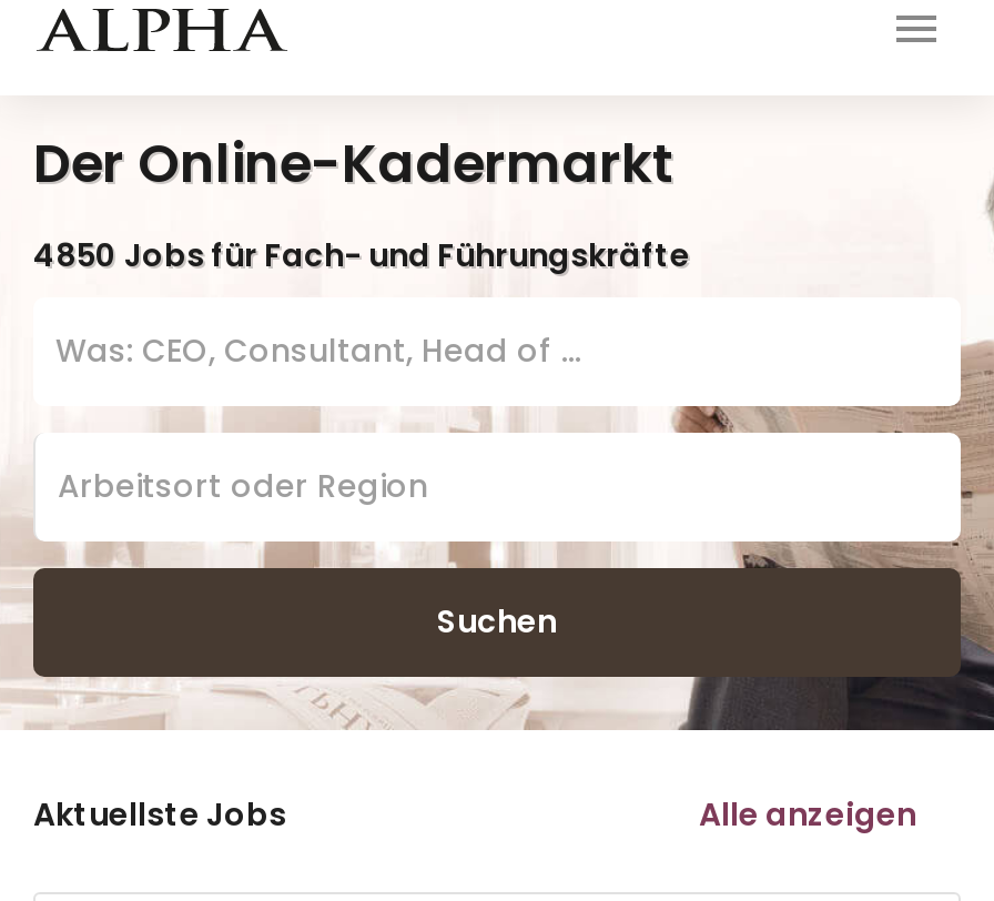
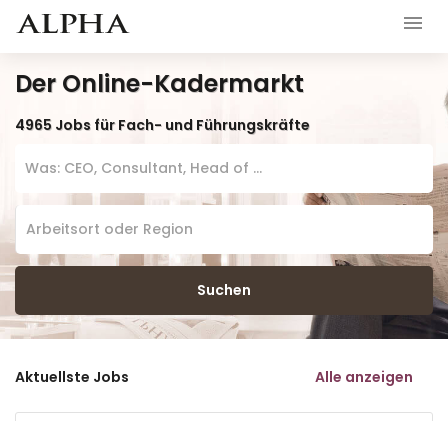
[33,233,690,277] 4850 Jobs für Fach- und Führungskräfte -> [15,115,310,135] 4965 Jobs für Fach- und Führungskräfte

